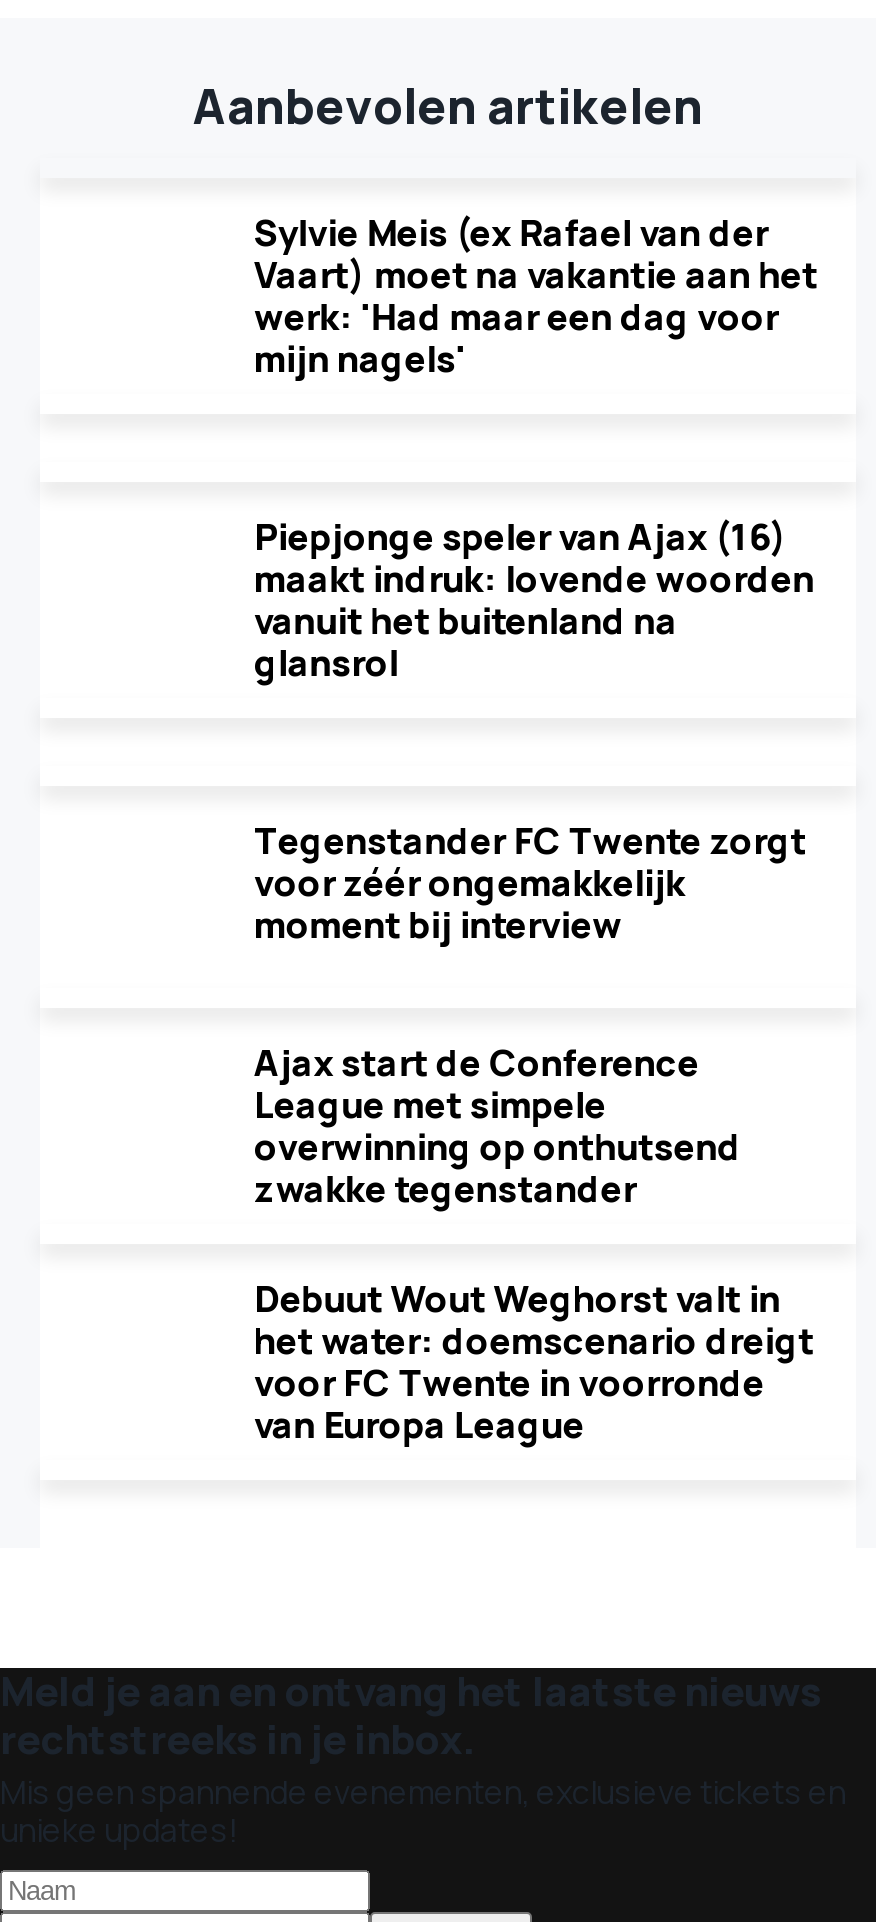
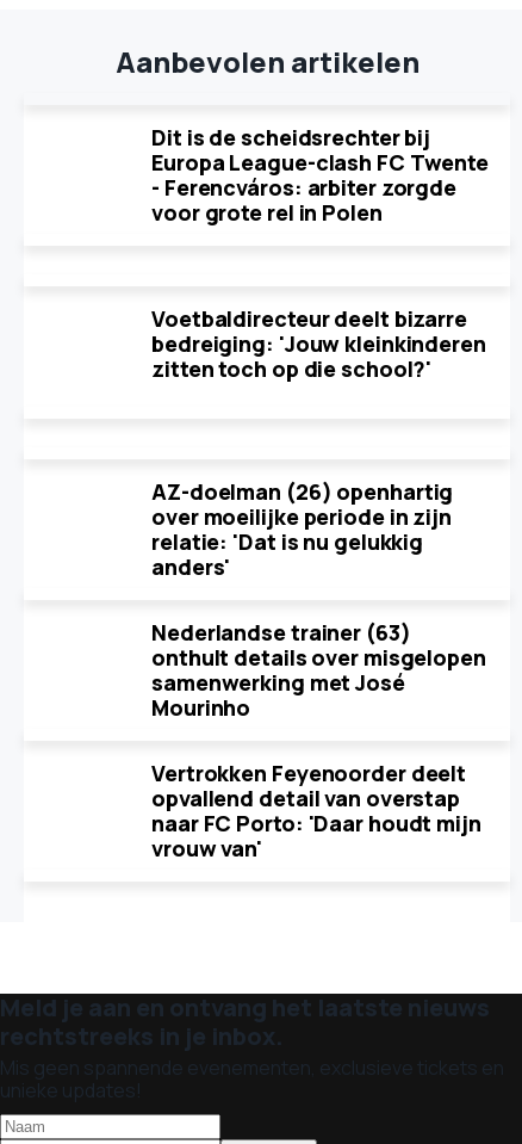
[254,208,818,382] Sylvie Meis (ex Rafael van der | Vaart) moet na vakantie aan het | werk: 'Had maar een dag voor | mijn nagels' -> [151,123,489,227] Dit is de scheidsrechter bij | Europa League-clash FC Twente | - Ferencváros: arbiter zorgde | voor grote rel in Polen
[254,512,814,686] Piepjonge speler van Ajax (16) | maakt indruk: lovende woorden | vanuit het buitenland na | glansrol -> [151,304,486,383] Voetbaldirecteur deelt bizarre | bedreiging: 'Jouw kleinkinderen | zitten toch op die school?'
[254,816,806,948] Tegenstander FC Twente zorgt | voor zéér ongemakkelijk | moment bij interview -> [151,477,453,581] AZ-doelman (26) openhartig | over moeilijke periode in zijn | relatie: 'Dat is nu gelukkig | anders'
[254,1038,741,1212] Ajax start de Conference | League met simpele | overwinning op onthutsend | zwakke tegenstander -> [151,618,486,722] Nederlandse trainer (63) | onthult details over misgelopen | samenwerking met José | Mourinho
[254,1274,814,1448] Debuut Wout Weghorst valt in | het water: doemscenario dreigt | voor FC Twente in voorronde | van Europa League -> [151,759,481,862] Vertrokken Feyenoorder deelt | opvallend detail van overstap | naar FC Porto: 'Daar houdt mijn | vrouw van'

